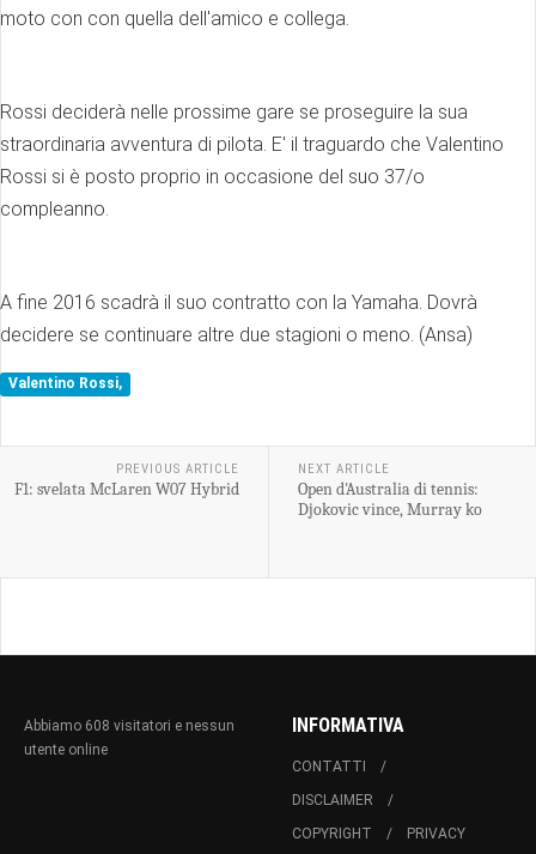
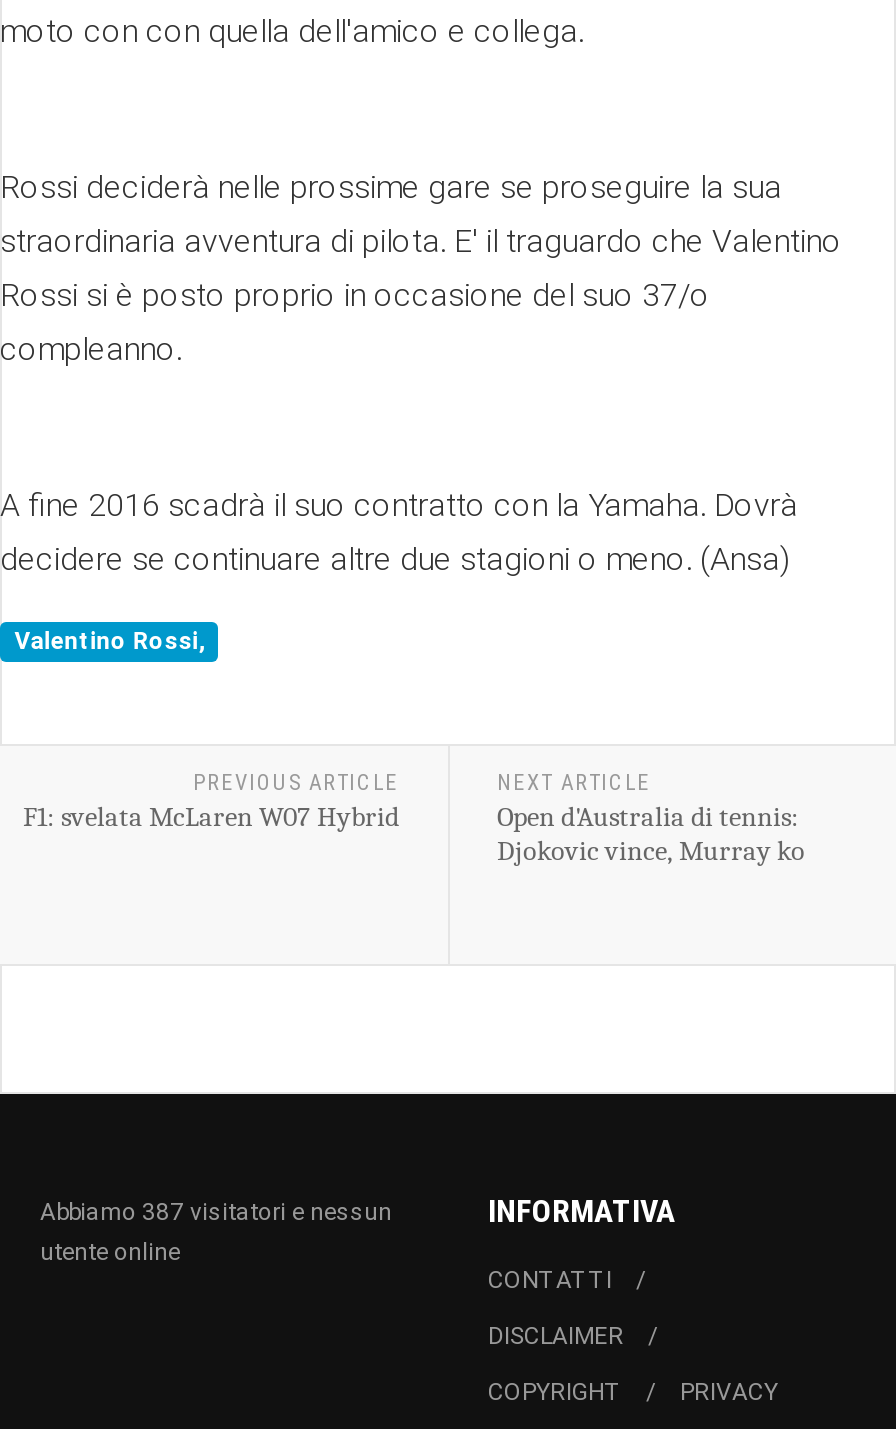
[24,717,234,734] Abbiamo 608 visitatori e nessun -> [40,1198,392,1226] Abbiamo 387 visitatori e nessun

